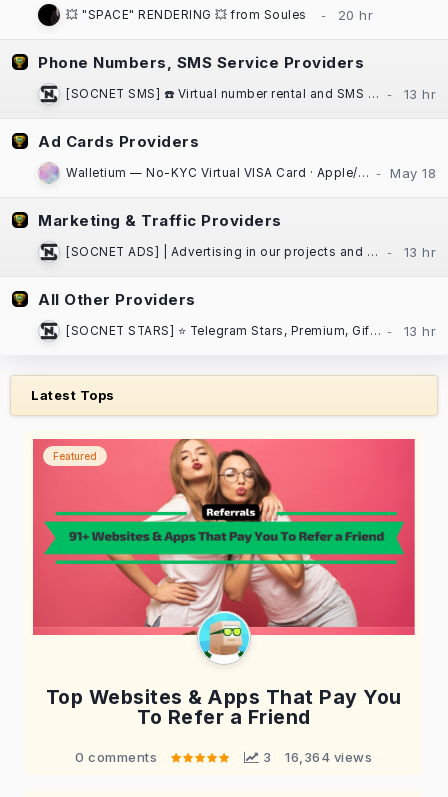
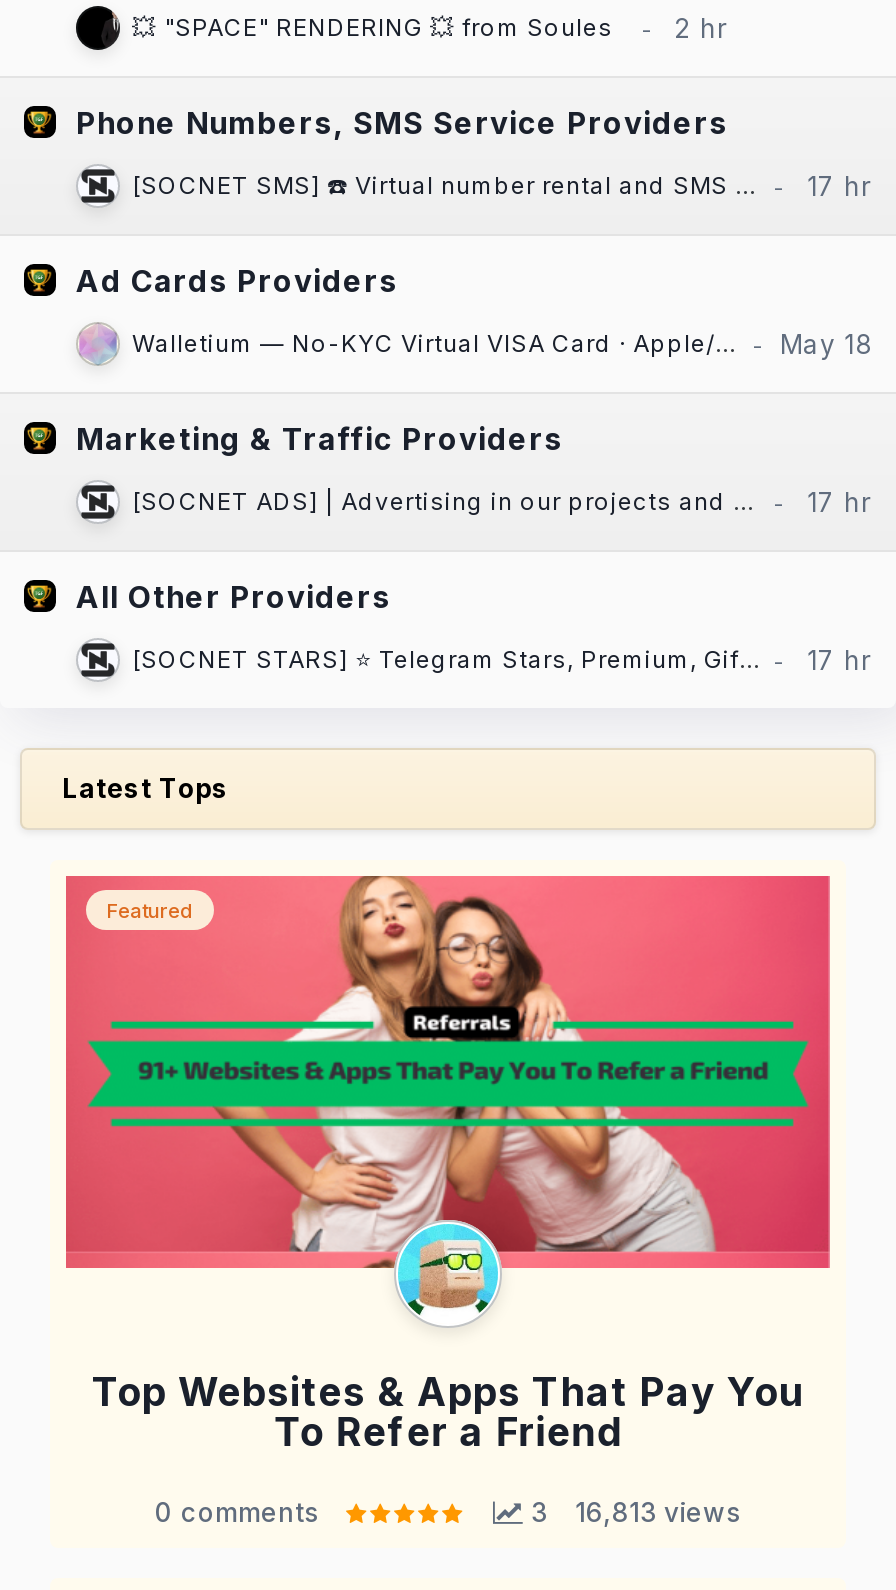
[260,749,372,765] 3 16,364 views -> [524,1497,741,1529] 3 16,813 views

